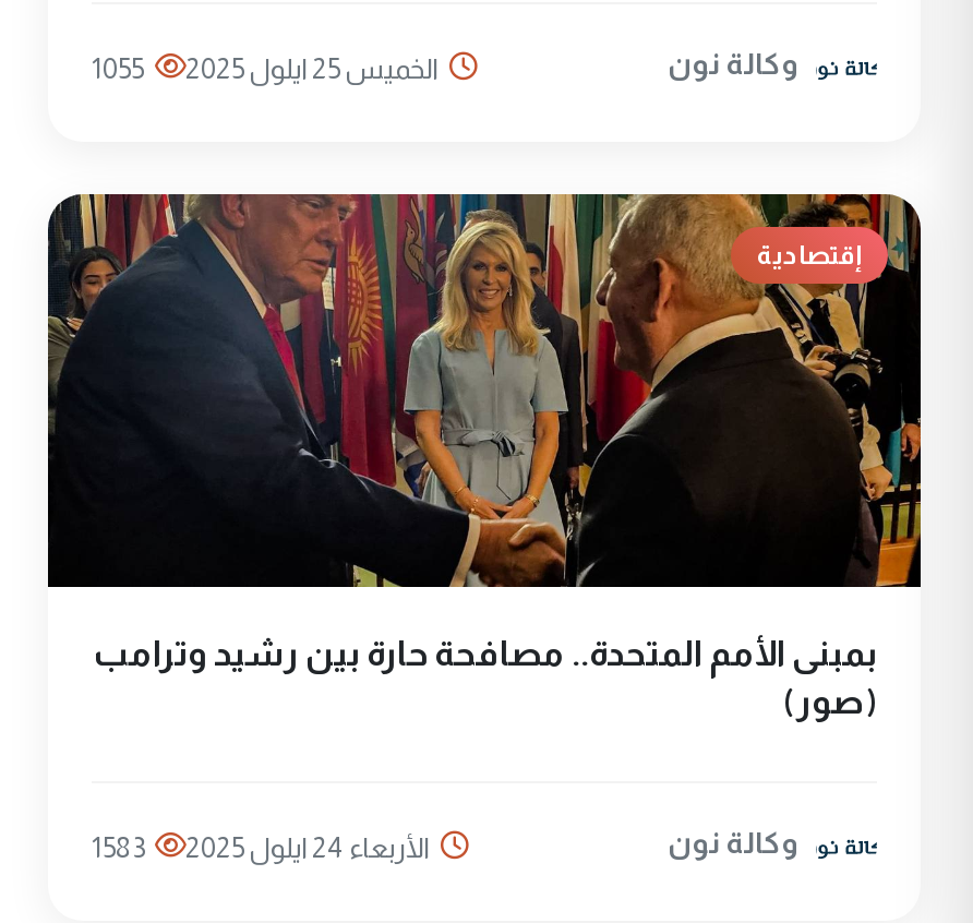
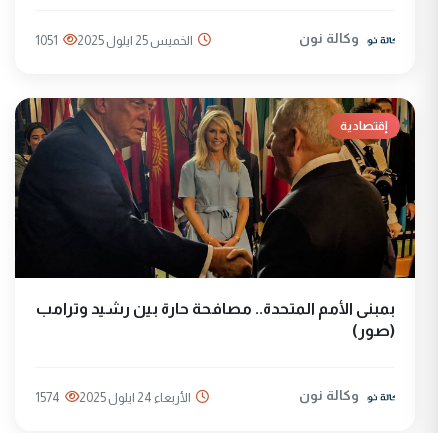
[92,51,144,84] 1055 -> [35,32,58,47] 1051
[92,830,144,863] 1583 -> [35,389,60,404] 1574

